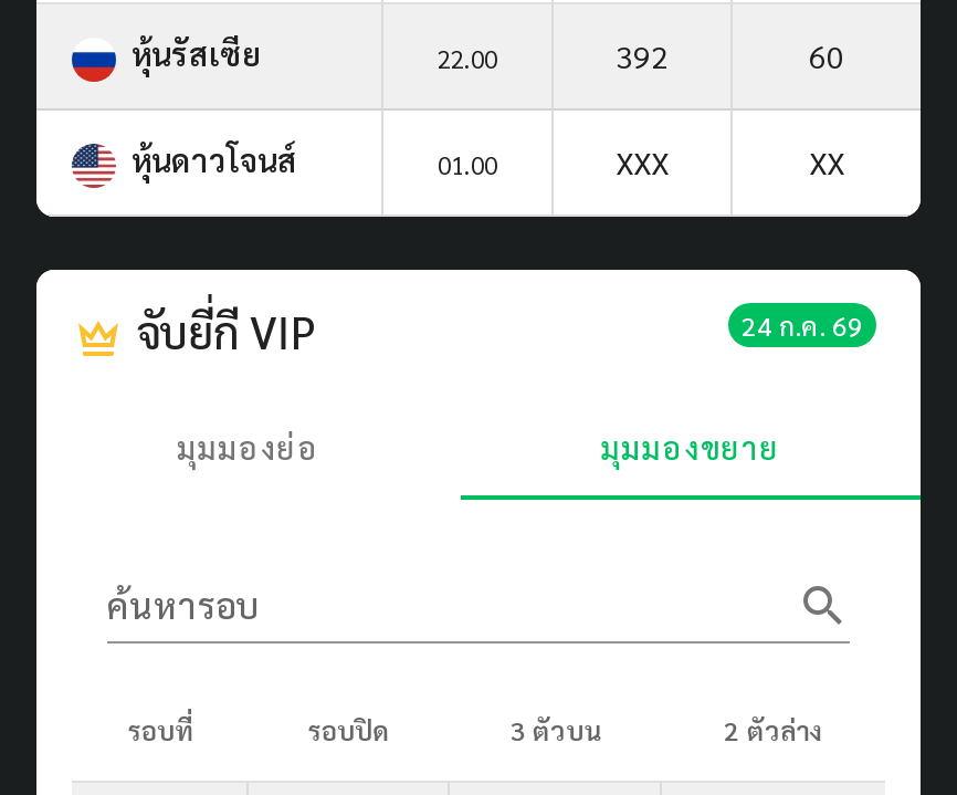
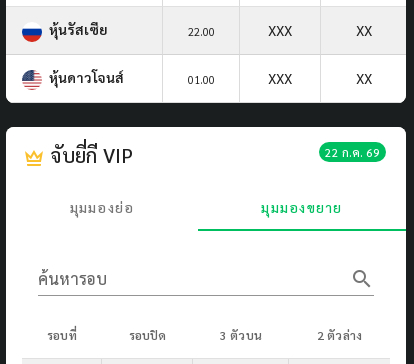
[616,35,844,75] 392 | 60 -> [268,21,371,39] XXX | XX
[742,307,863,342] 24 ก.ค. 69 -> [325,144,380,160] 22 ก.ค. 69

